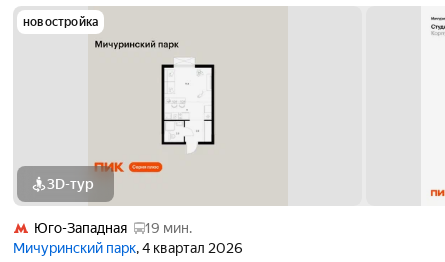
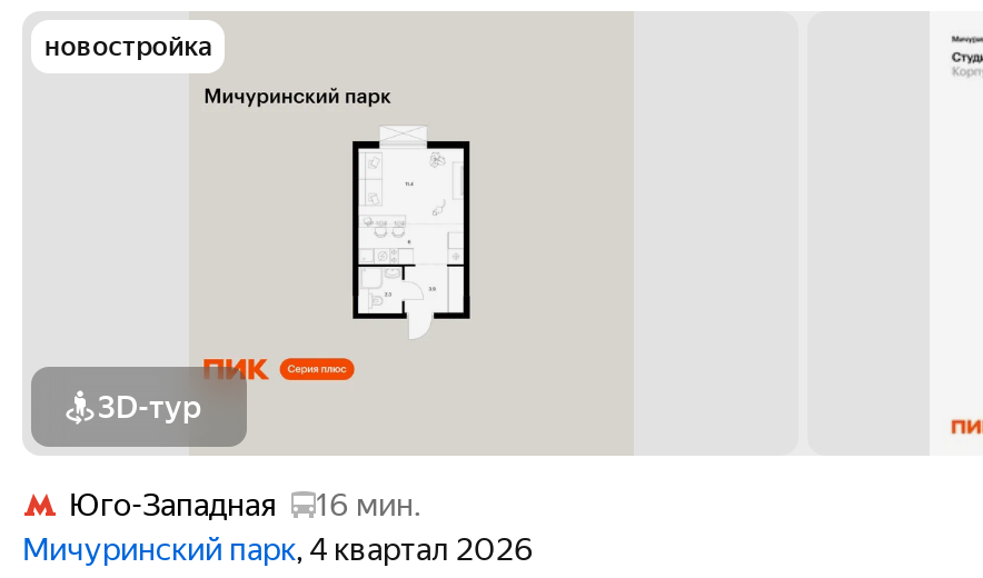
[34,220,192,236] Юго-Западная 19 мин. -> [69,488,420,523] Юго-Западная 16 мин.

